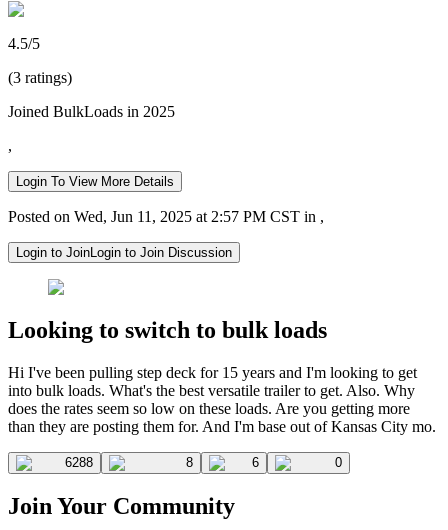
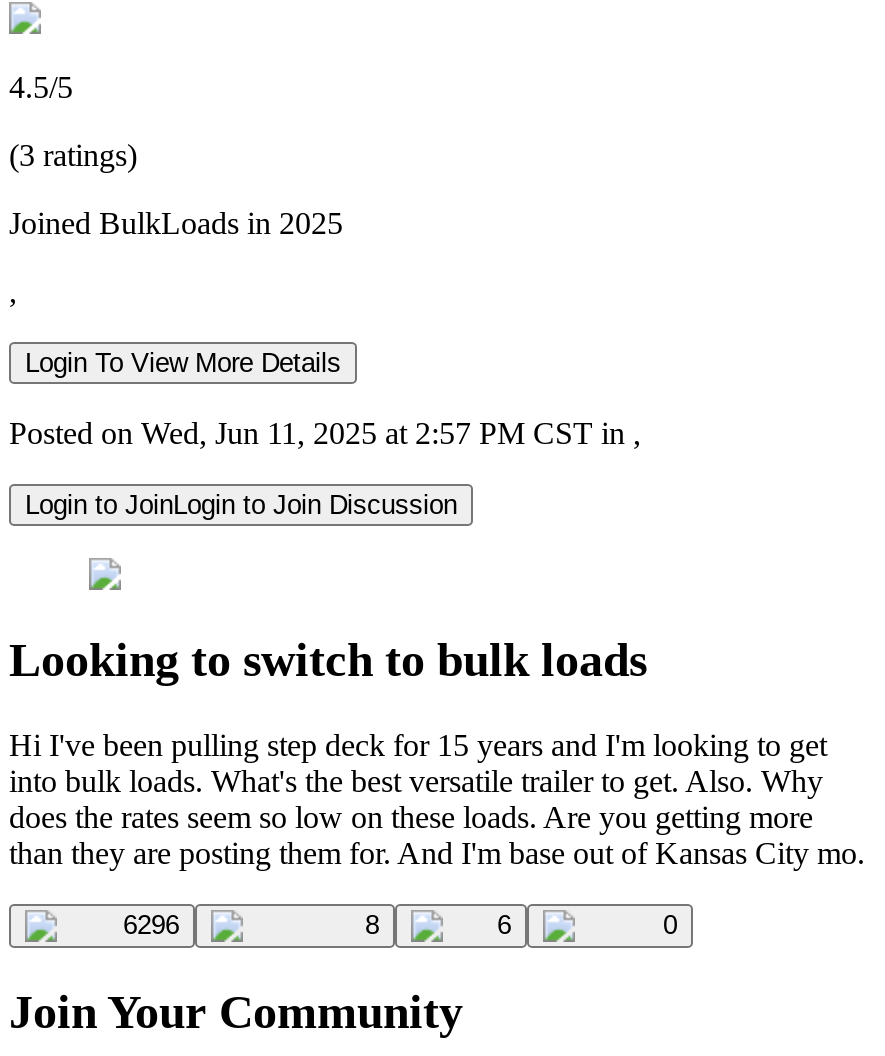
[65,454,93,469] 6288 -> [123,909,179,939] 6296

